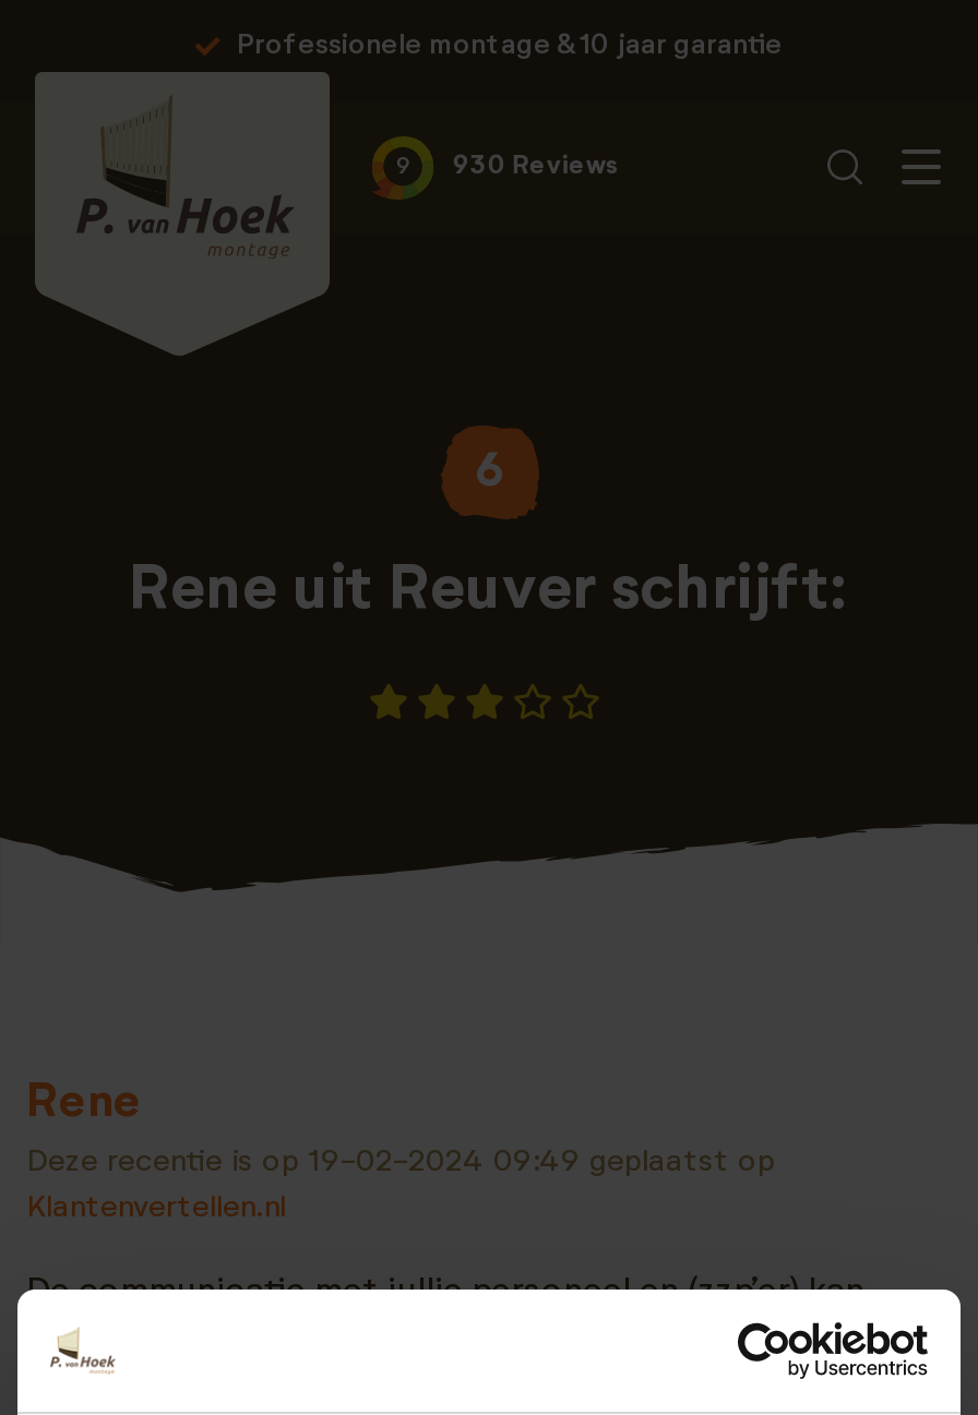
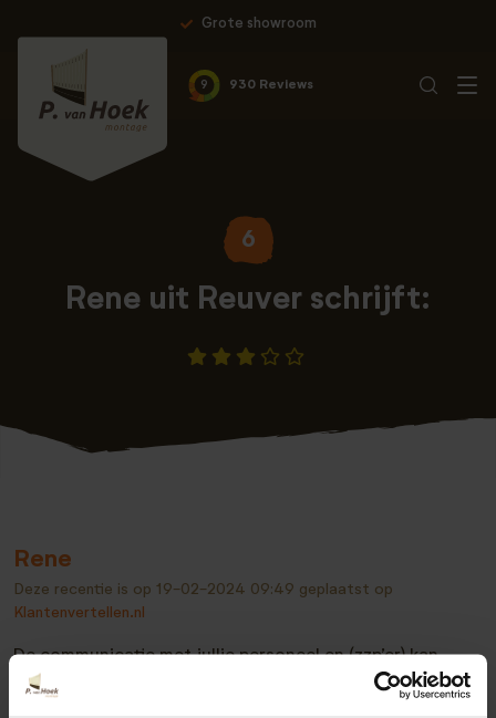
[237,32,783,60] Professionele montage & 10 jaar garantie -> [193,17,308,31] Grote showroom

